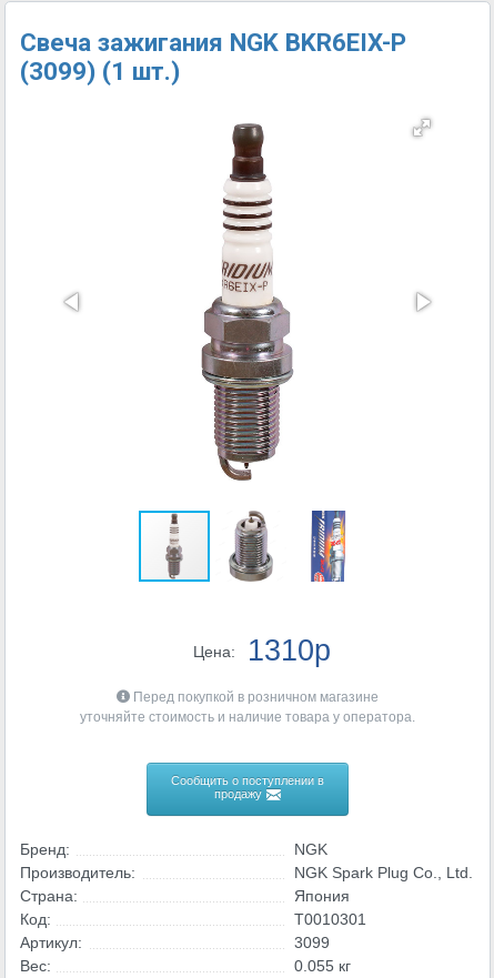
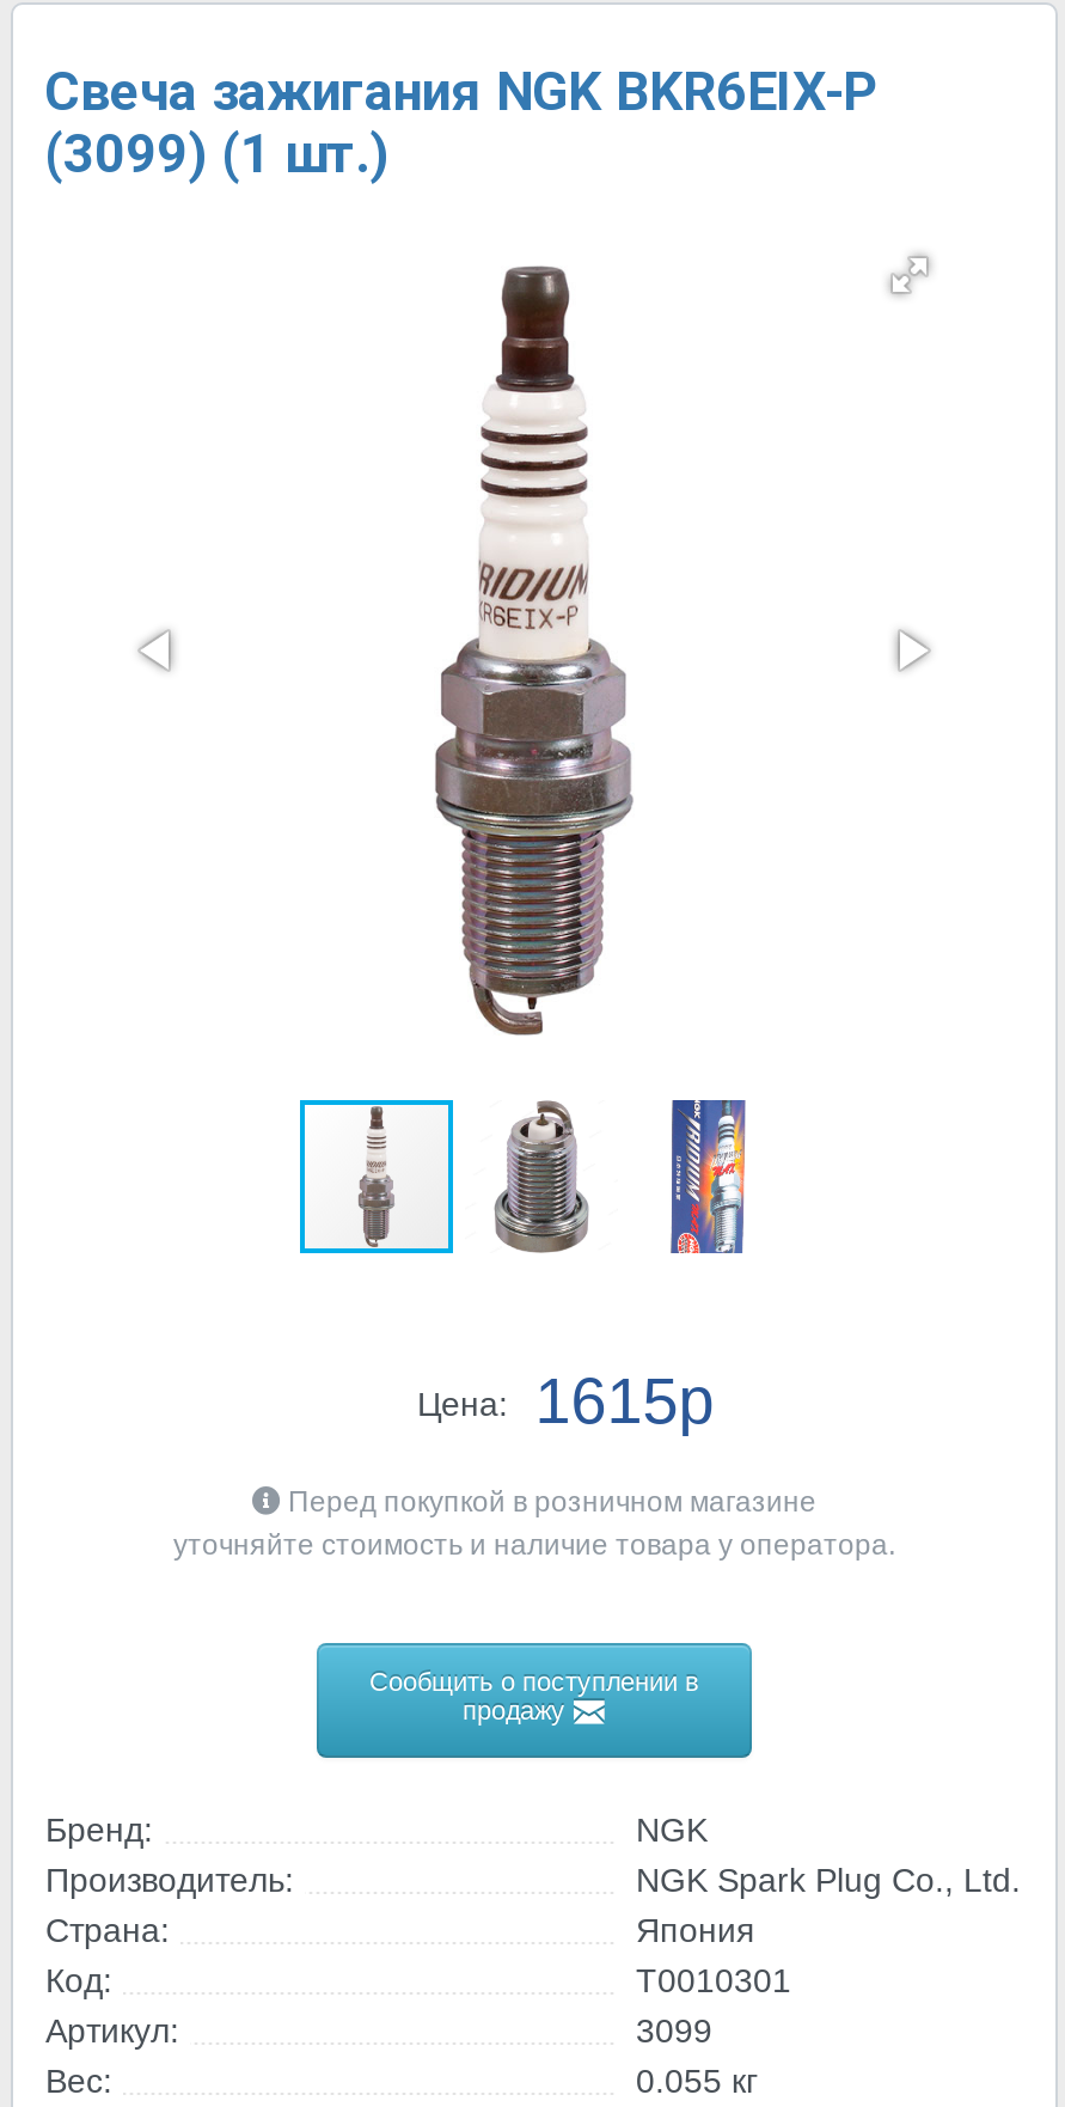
[193,634,331,668] Цена: 1310p -> [417,1367,714,1439] Цена: 1615p

